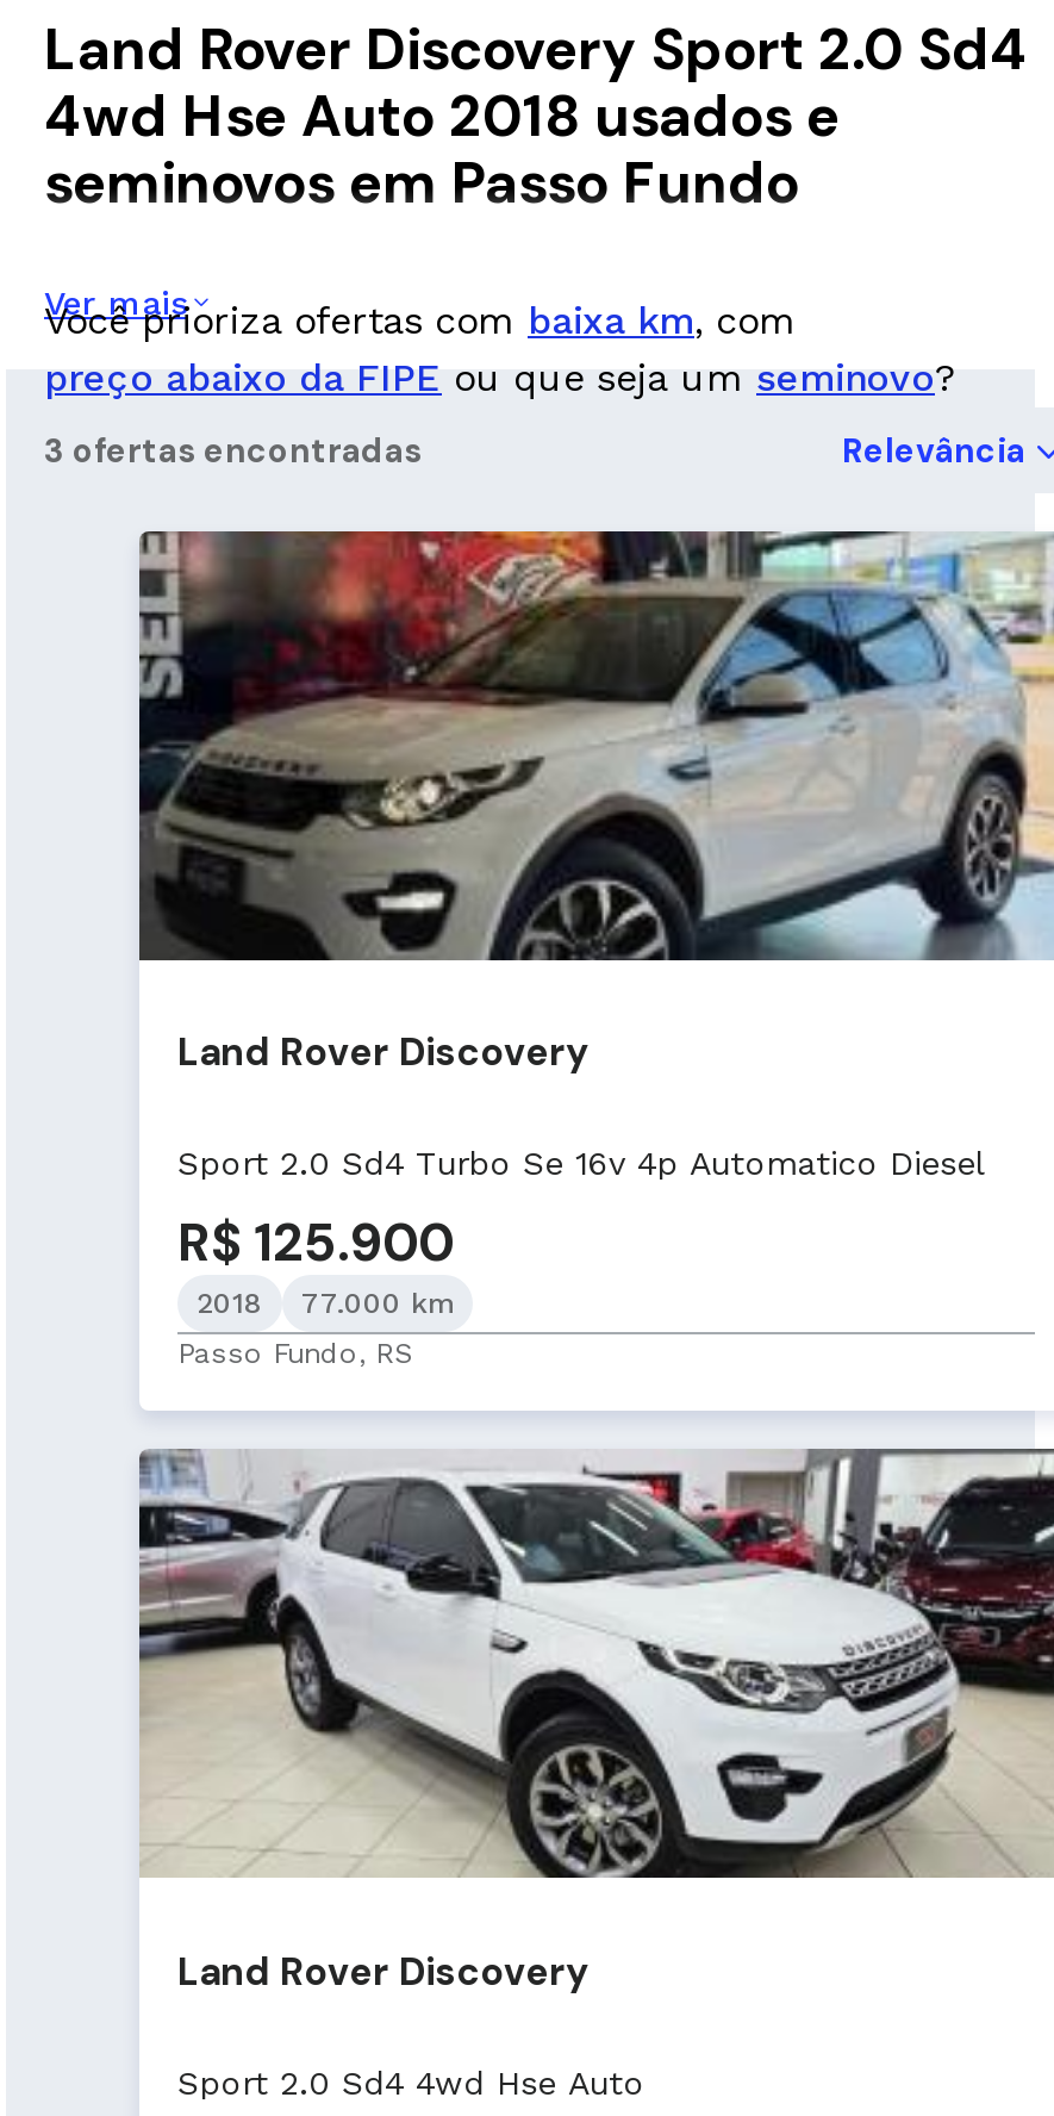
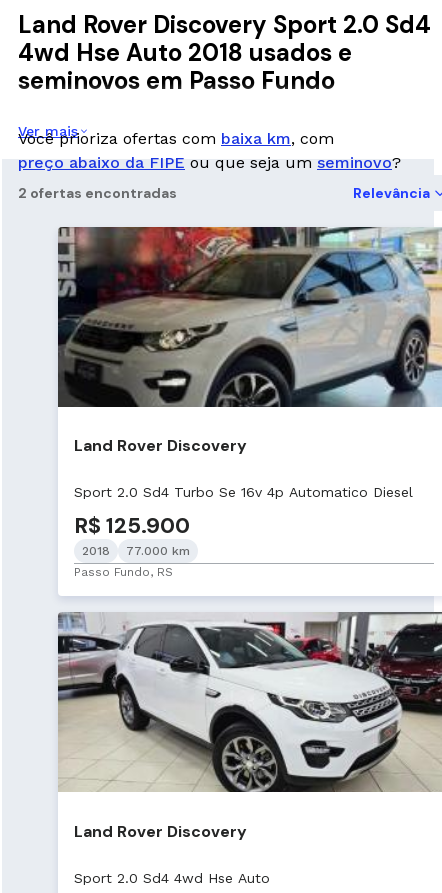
[44,428,423,471] 3 ofertas encontradas -> [18,184,177,202] 2 ofertas encontradas

